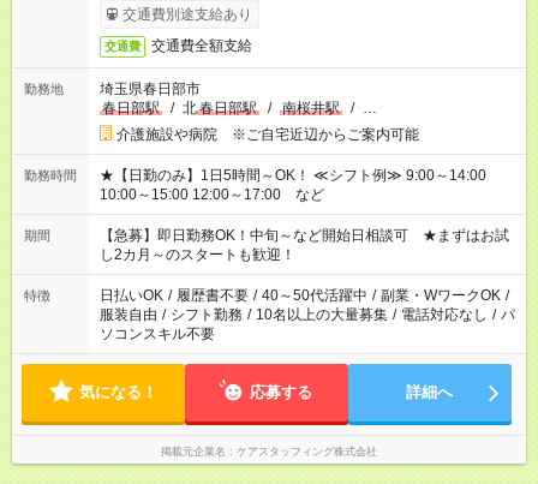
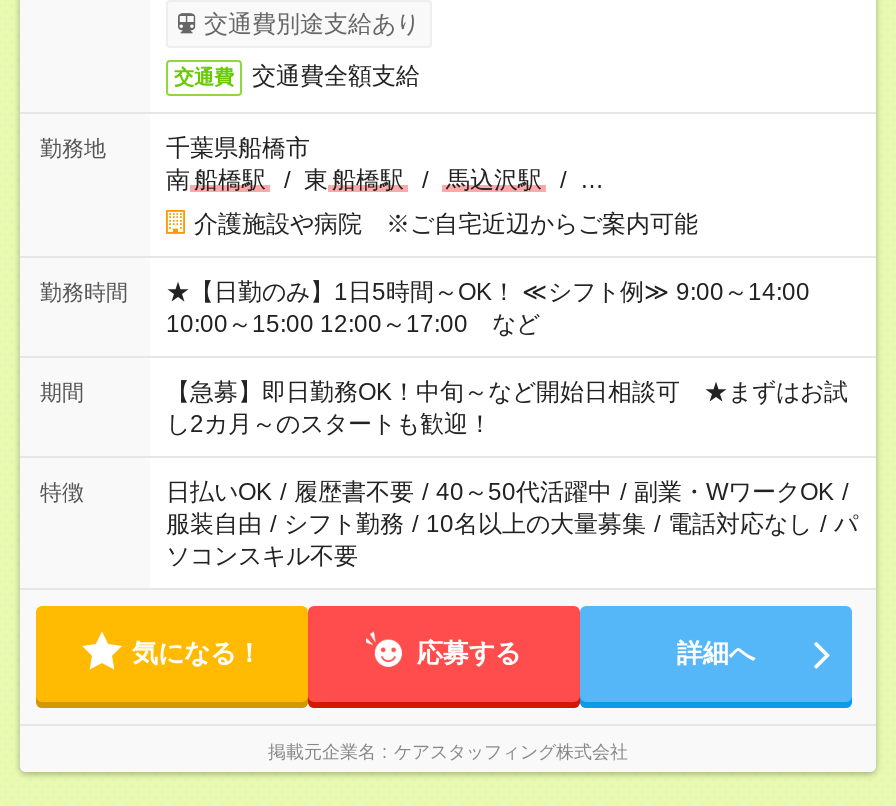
[100,80,377,116] 埼玉県春日部市 | 春日部駅 / 北 春日部駅 / 南桜井駅 / … -> [166,134,604,194] 千葉県船橋市 | 南 船橋駅 / 東 船橋駅 / 馬込沢駅 / …

